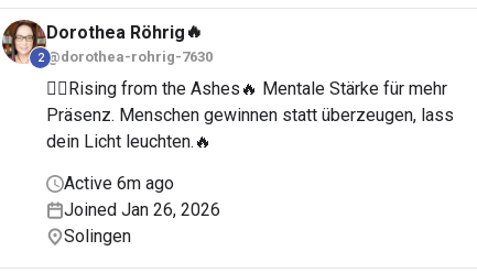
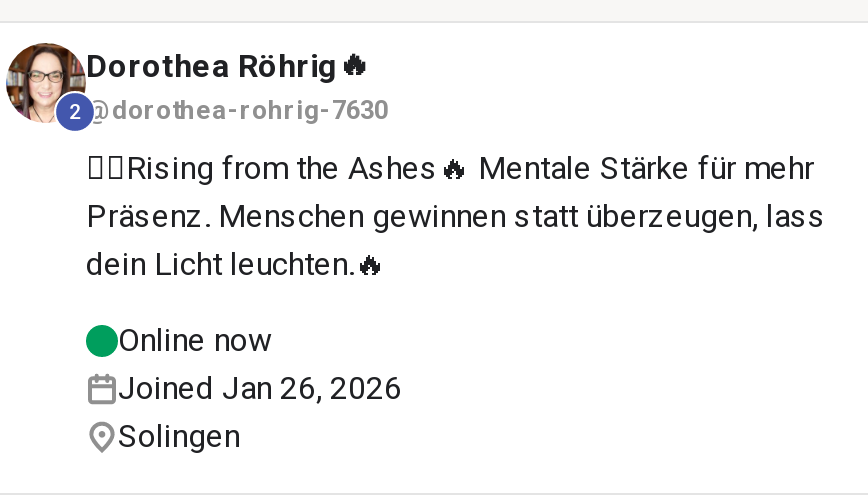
[64,173,174,194] Active 6m ago -> [118,321,272,359] Online now

